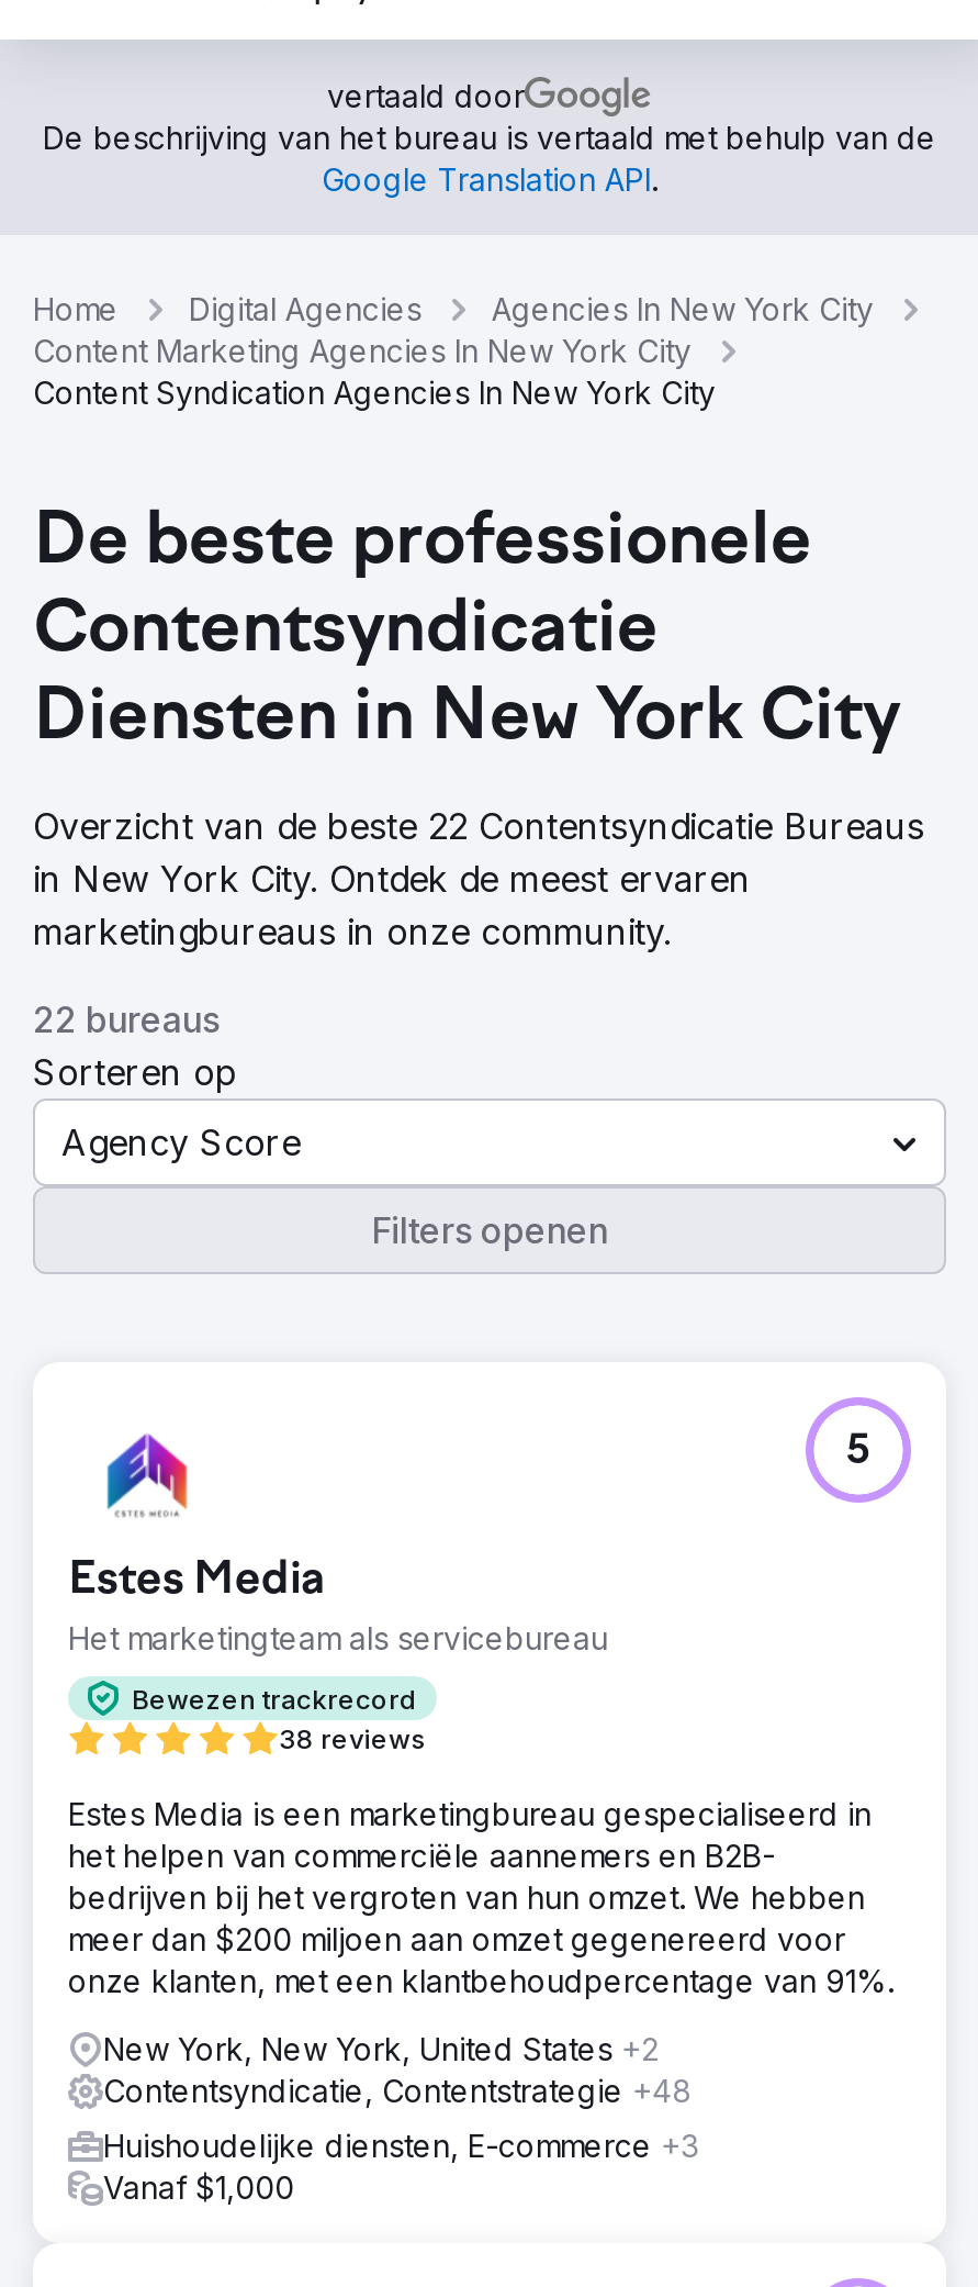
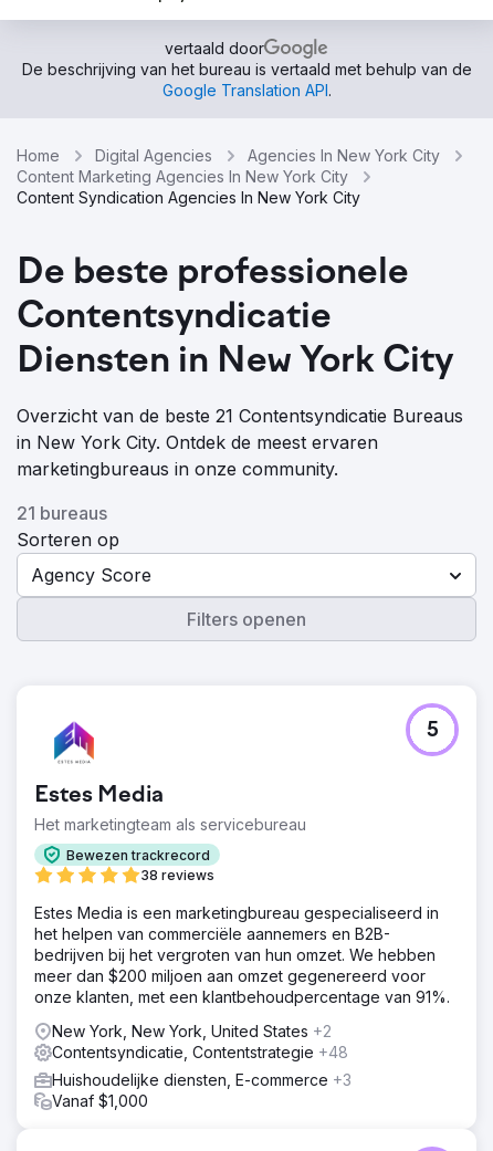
[33,804,924,848] Overzicht van de beste 22 Contentsyndicatie Bureaus -> [17,405,463,427] Overzicht van de beste 21 Contentsyndicatie Bureaus
[33,997,220,1041] 22 bureaus -> [17,502,107,524] 21 bureaus

